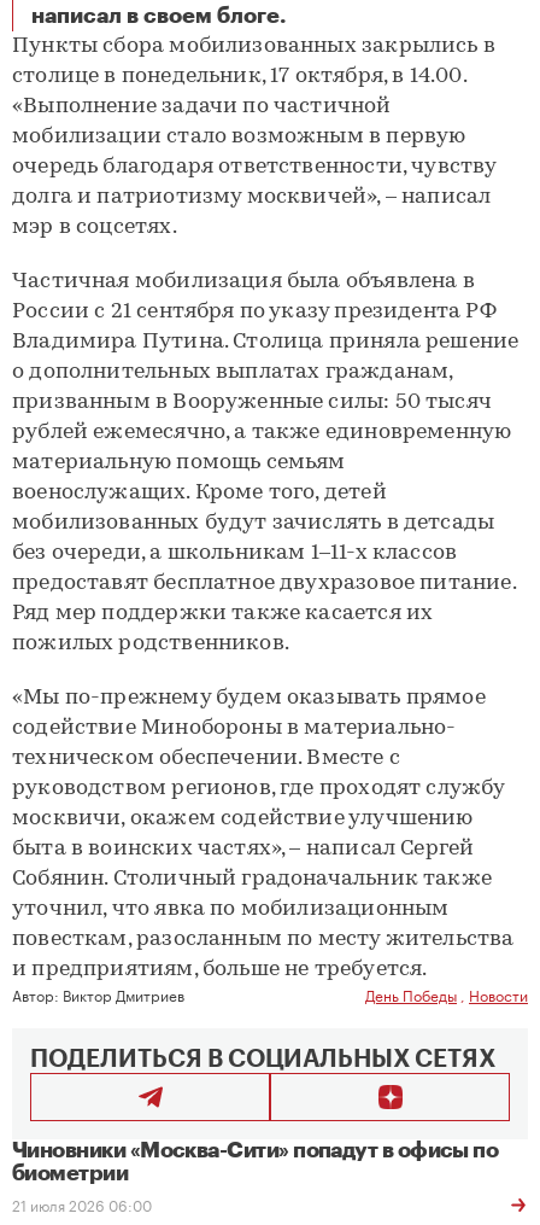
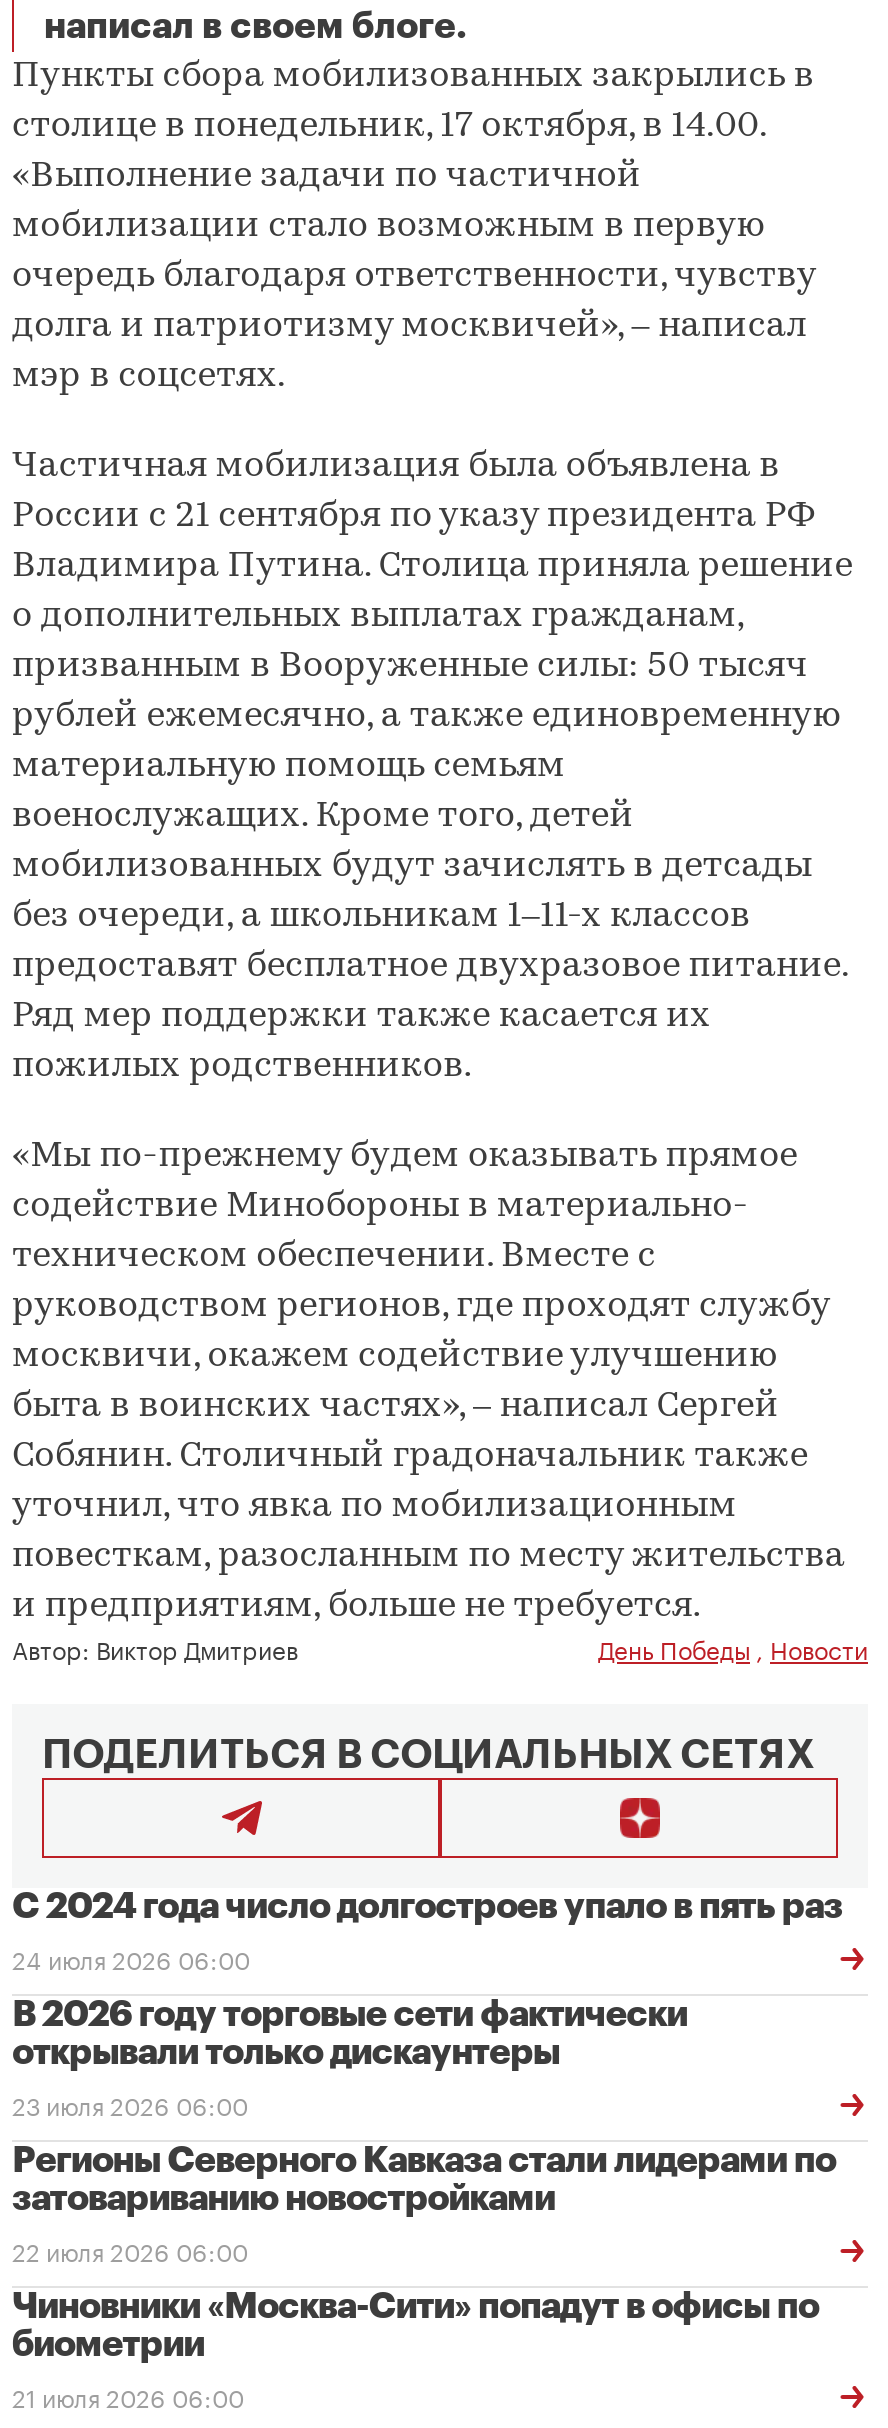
none -> [12,1888,842,2268] С 2024 года число долгостроев упало в пять раз | 24 июля 2026 06:00 | В 2026 году торговые сети фактически | открывали только дискаунтеры | 23 июля 2026 06:00 | Регионы Северного Кавказа стали лидерами по | затовариванию новостройками | 22 июля 2026 06:00

